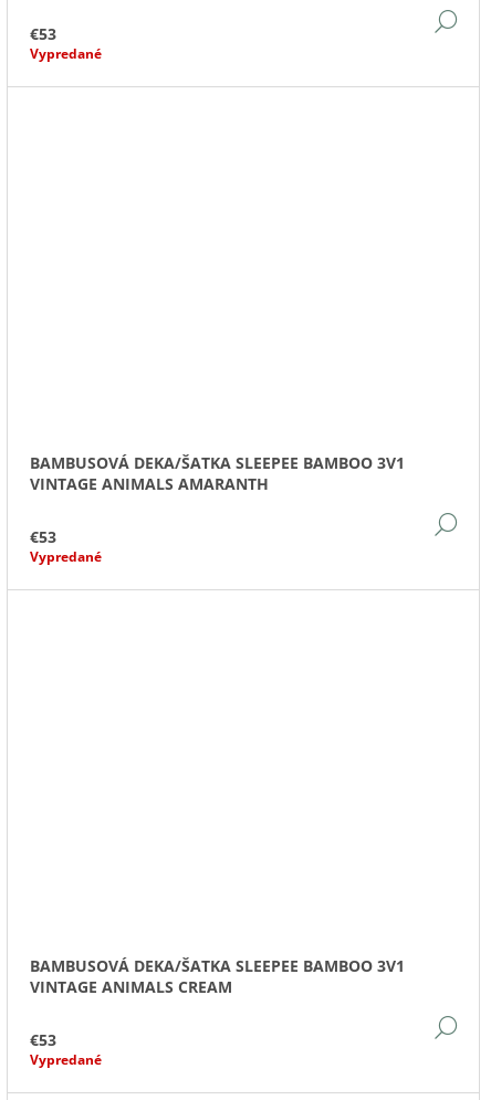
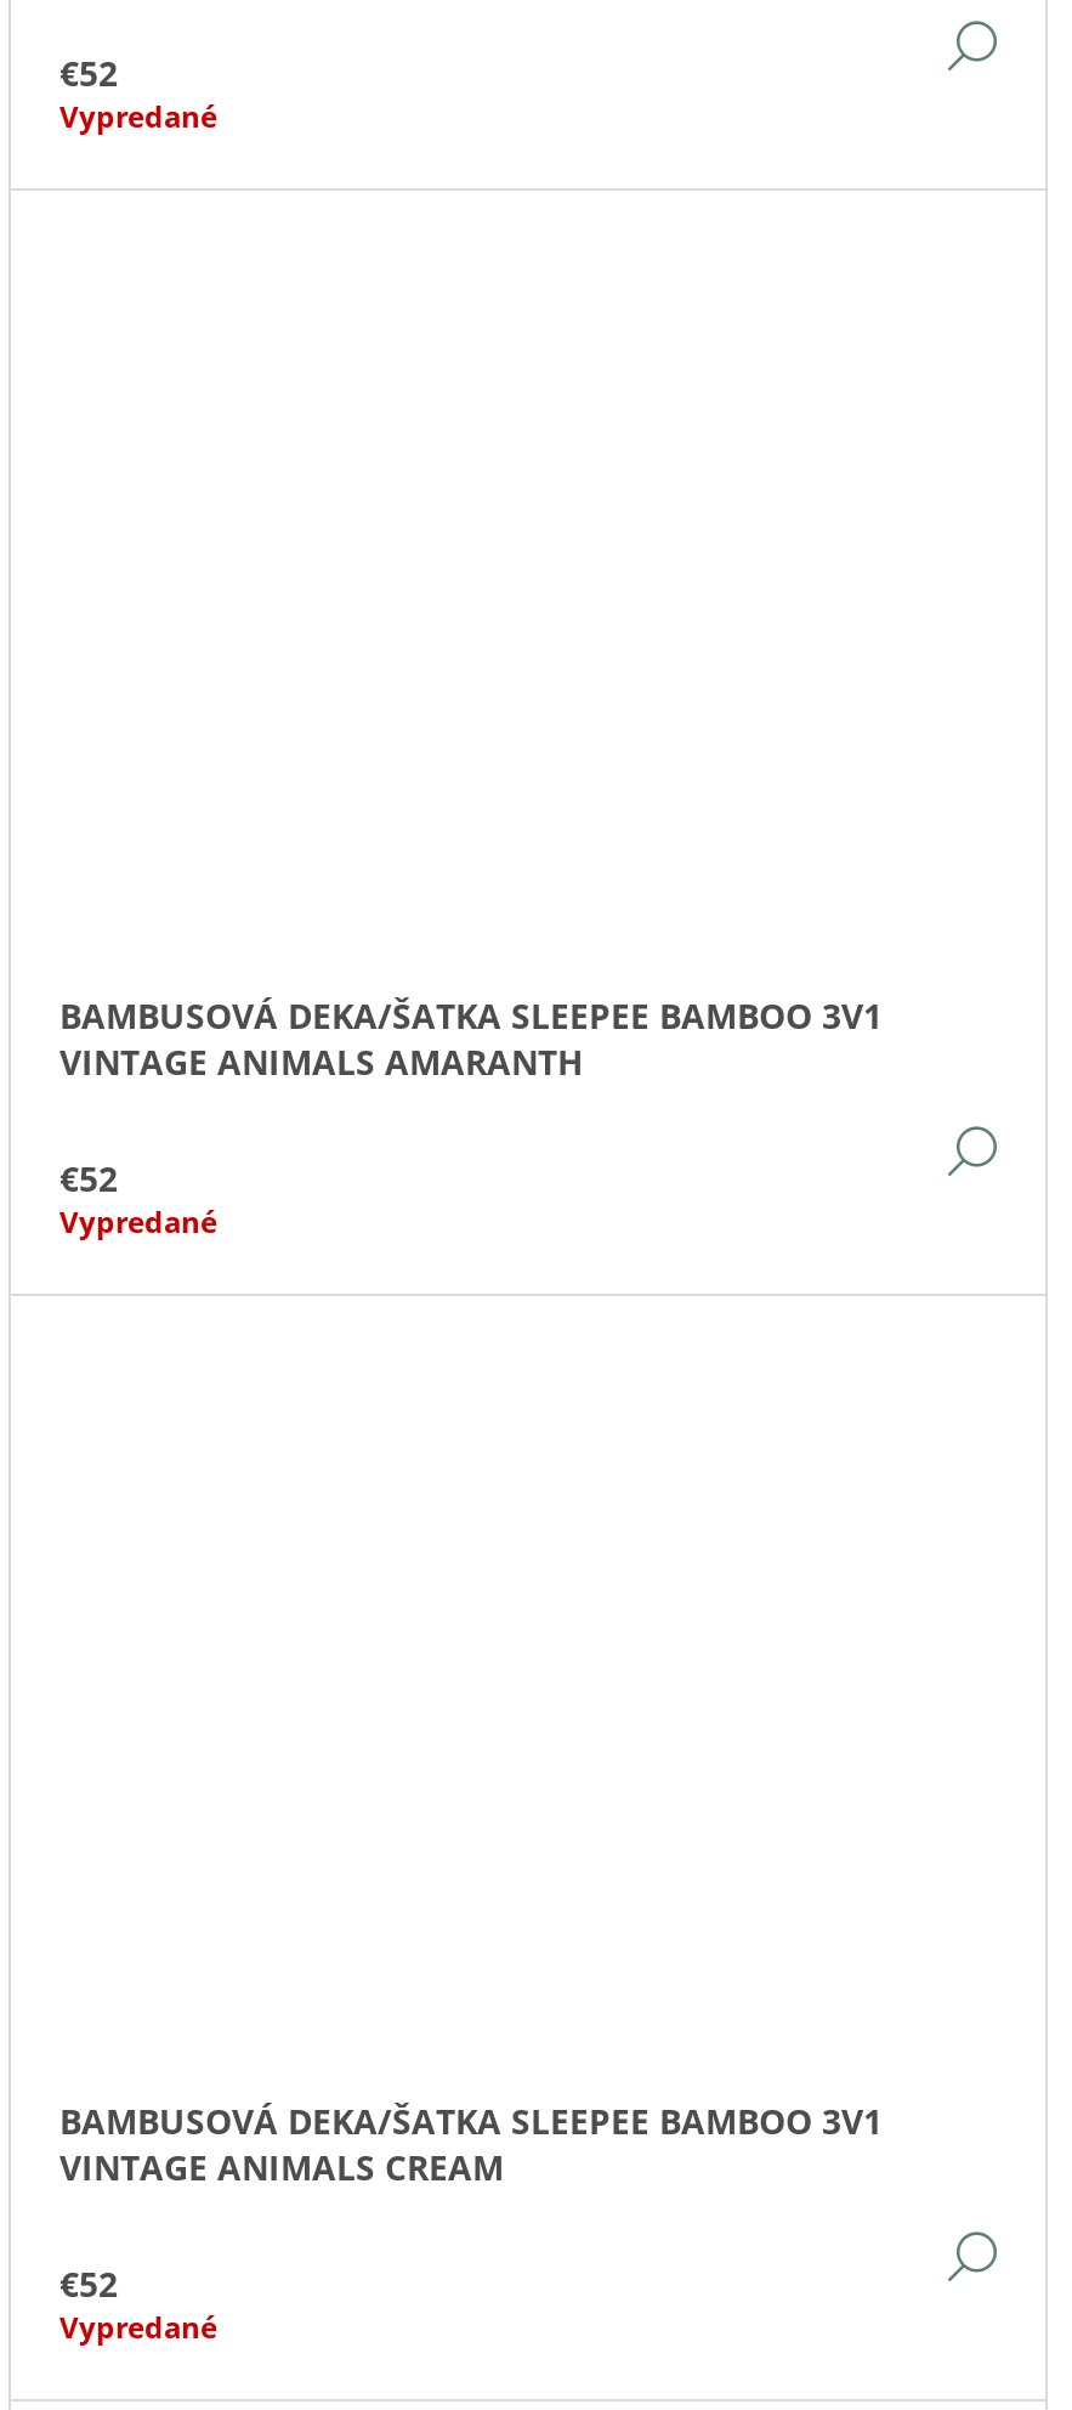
[30,23,56,44] €53 -> [59,50,118,96] €52
[30,526,56,547] €53 -> [59,1155,118,1202] €52
[30,1029,56,1050] €53 -> [59,2261,118,2307] €52

